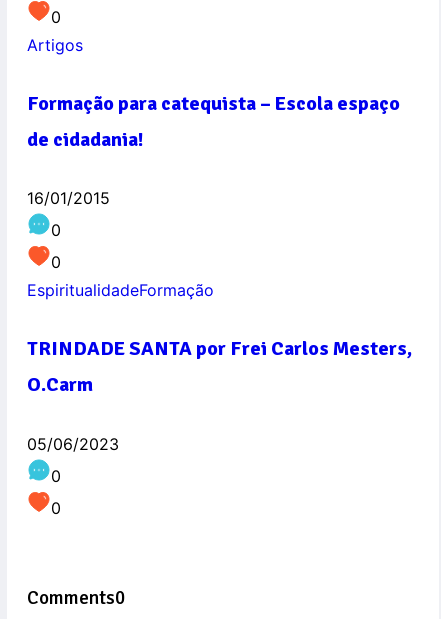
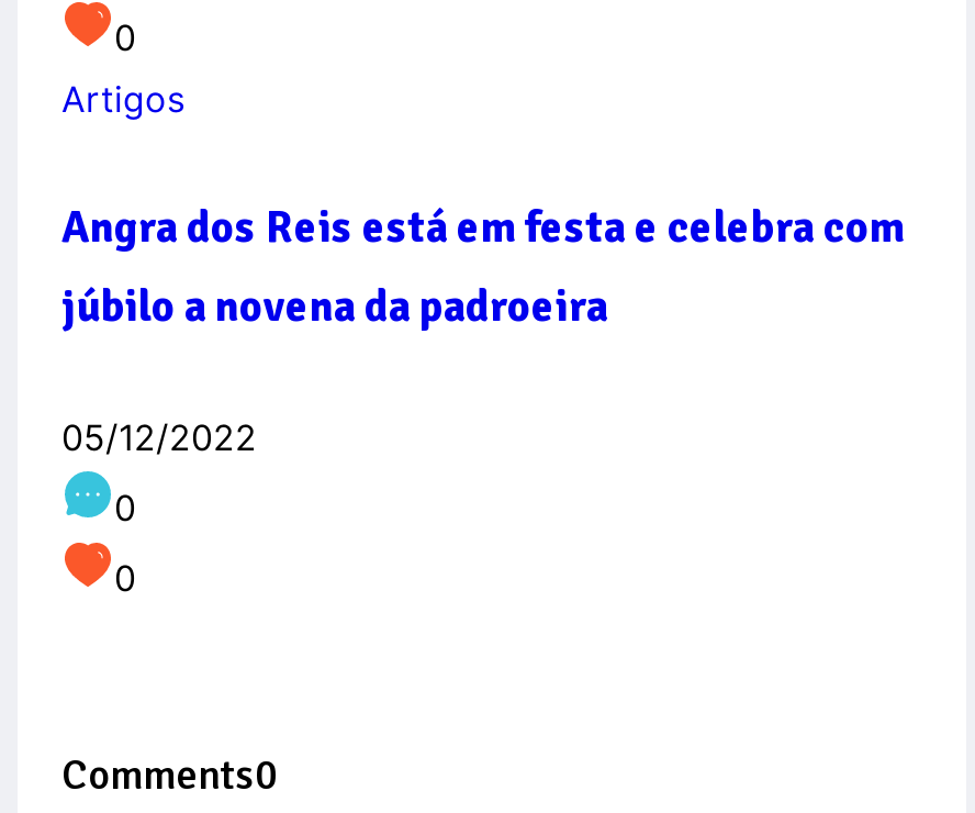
[27,91,412,454] Formação para catequista – Escola espaço | de cidadania! | 16/01/2015 | 0 | 0 | EspiritualidadeFormação | TRINDADE SANTA por Frei Carlos Mesters, | O.Carm | 05/06/2023 -> [61,200,905,458] Angra dos Reis está em festa e celebra com | júbilo a novena da padroeira | 05/12/2022

